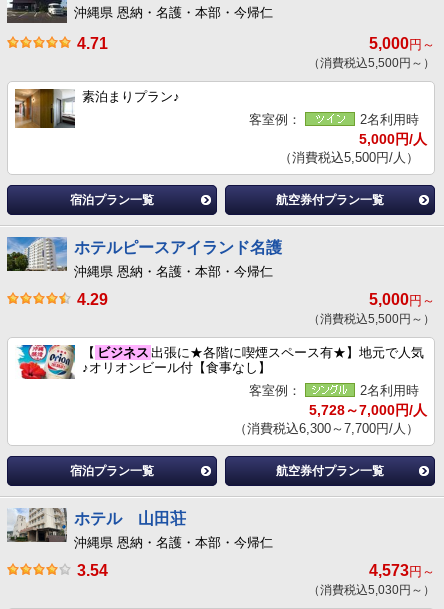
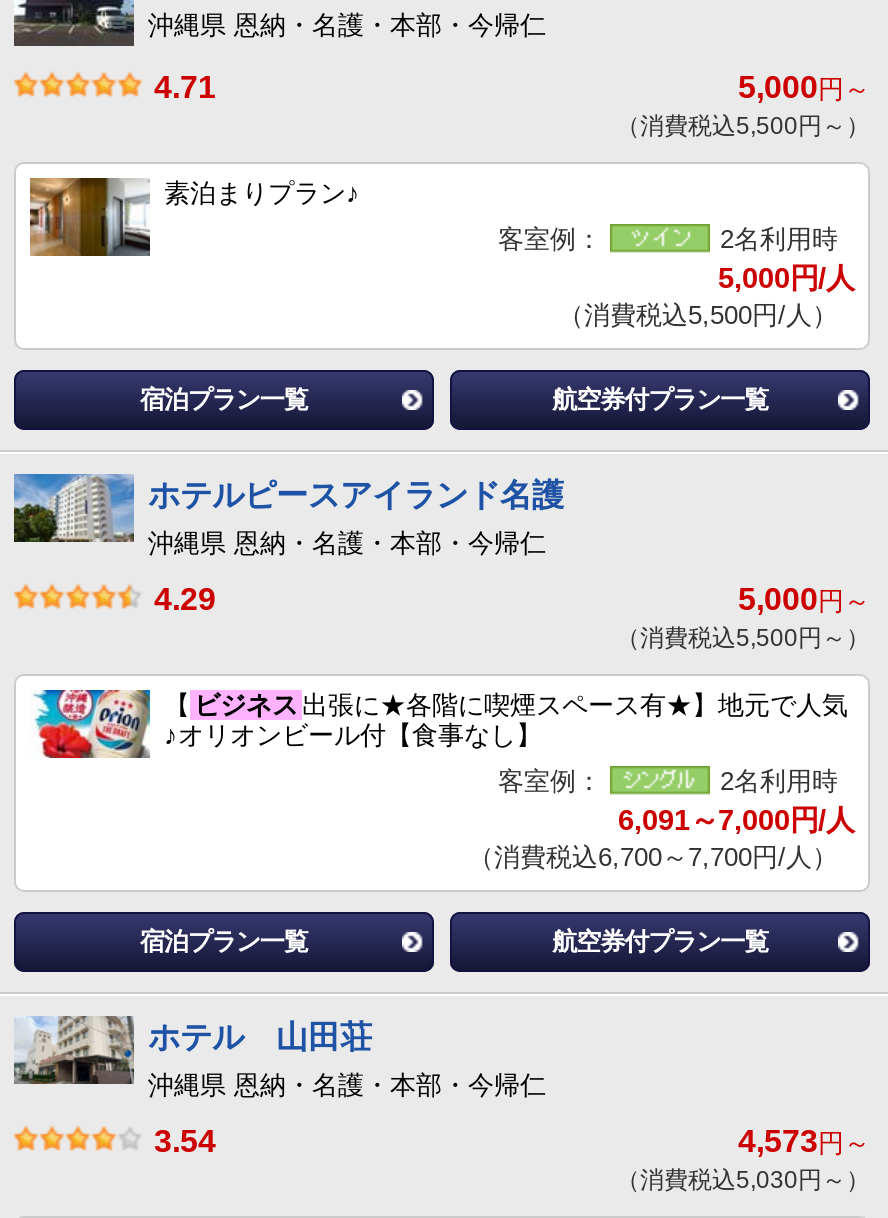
[309,402,427,418] 5,728～7,000円/人 -> [618,805,854,837] 6,091～7,000円/人
[234,421,419,436] （消費税込6,300～7,700円/人） -> [468,843,838,873] （消費税込6,700～7,700円/人）

